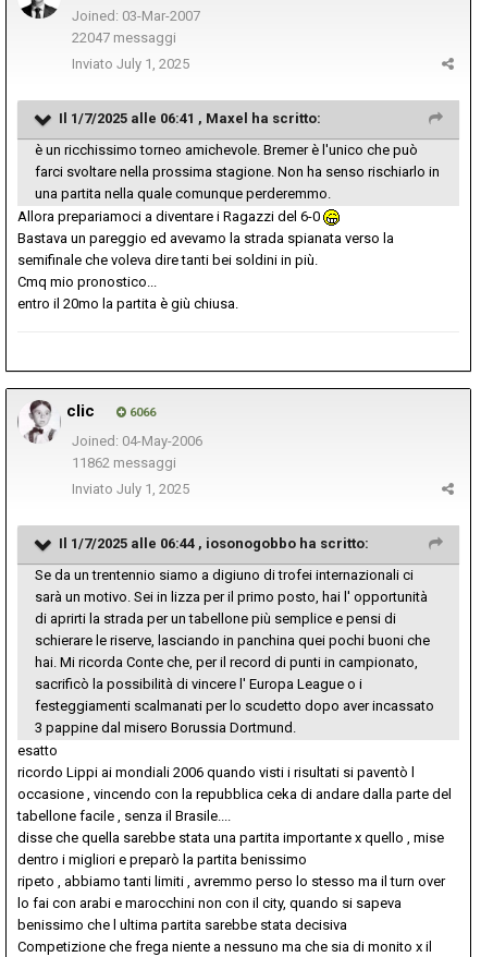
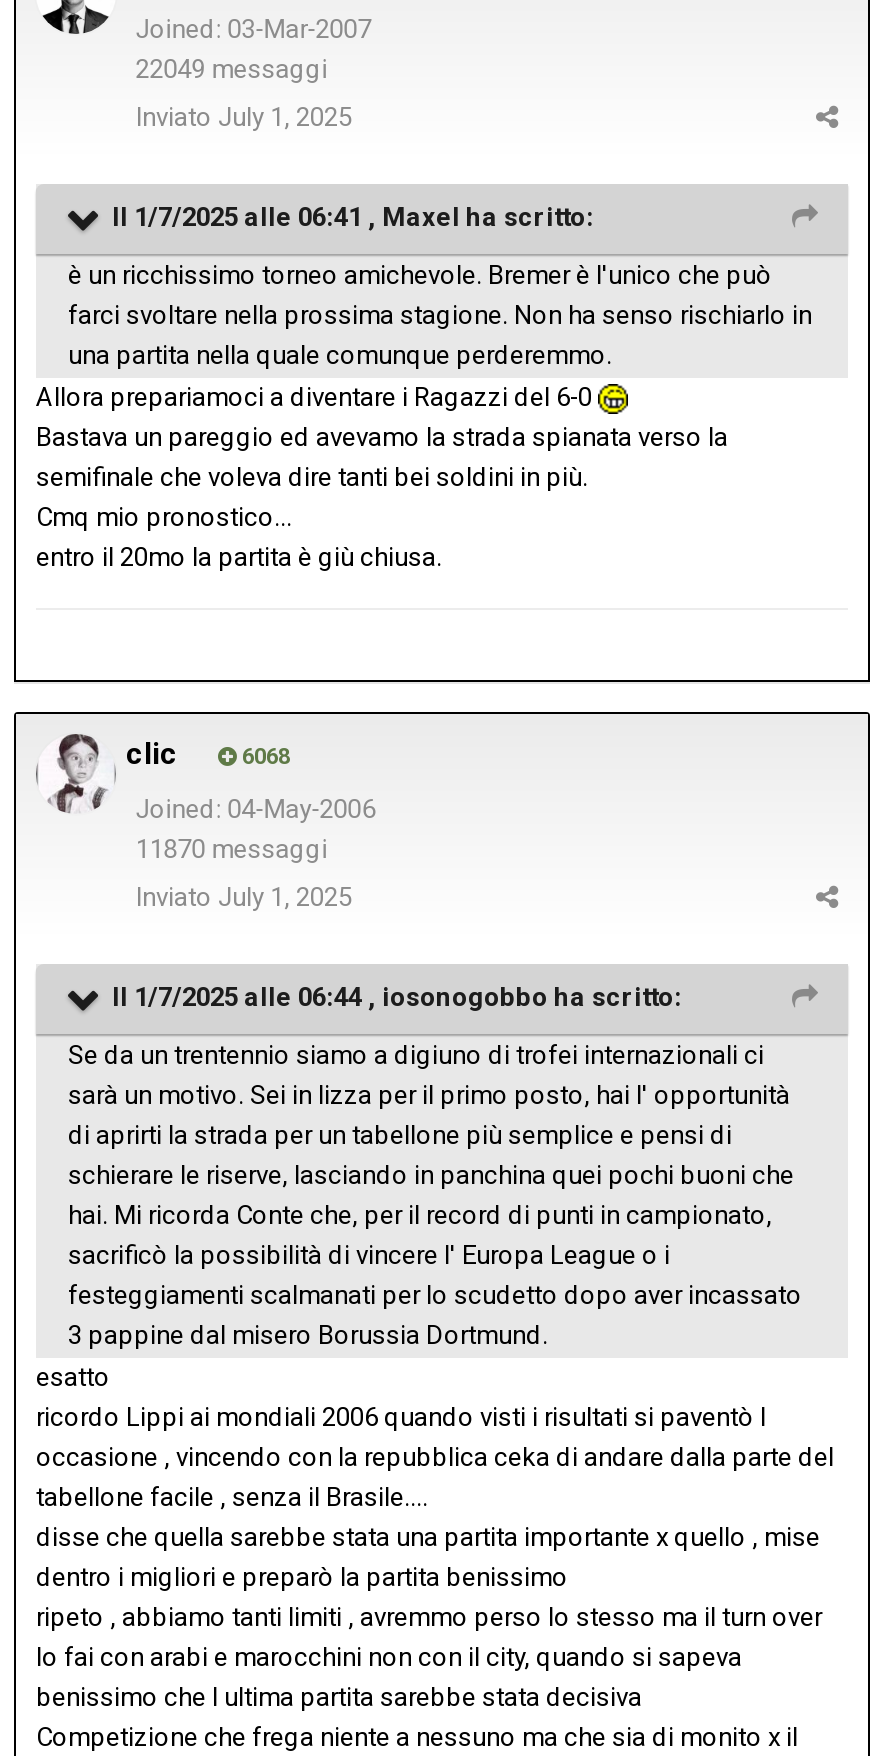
[72,29,176,46] 22047 messaggi -> [136,54,328,84] 22049 messaggi
[126,405,156,419] 6066 -> [236,744,290,770] 6068
[72,455,176,471] 11862 messaggi -> [136,834,328,864] 11870 messaggi

